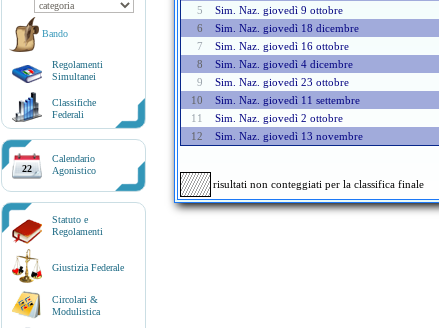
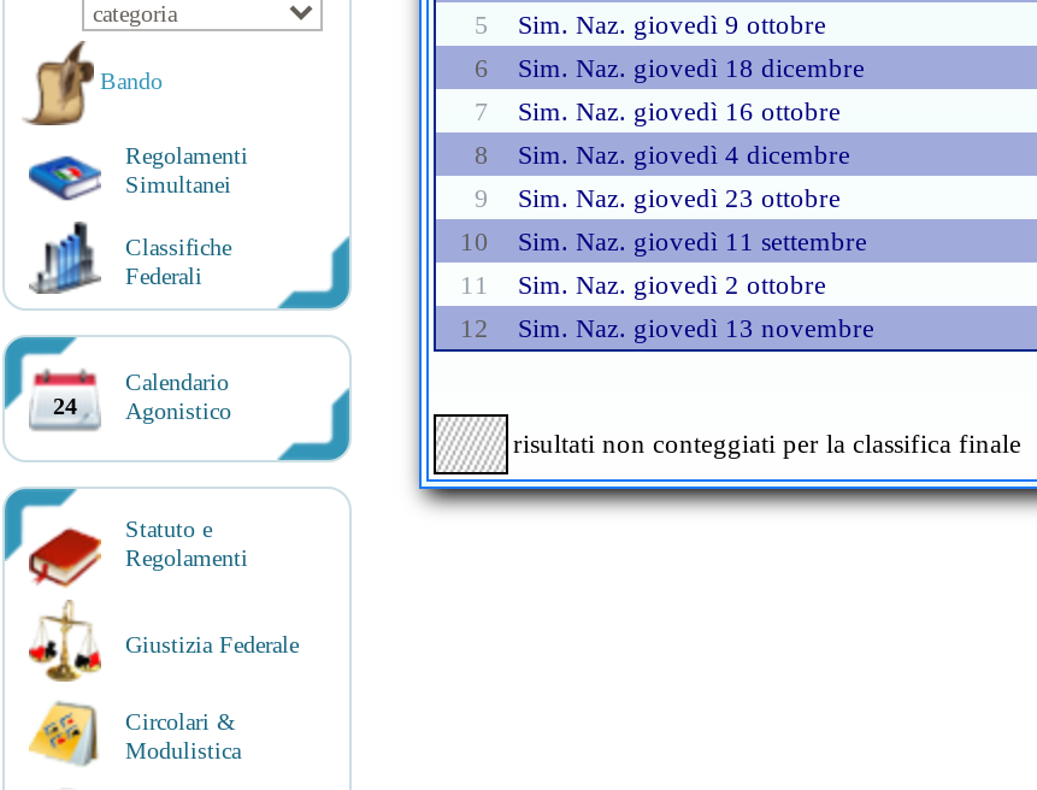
[22,163,96,176] 22 Agonistico -> [53,393,231,424] 24 Agonistico

